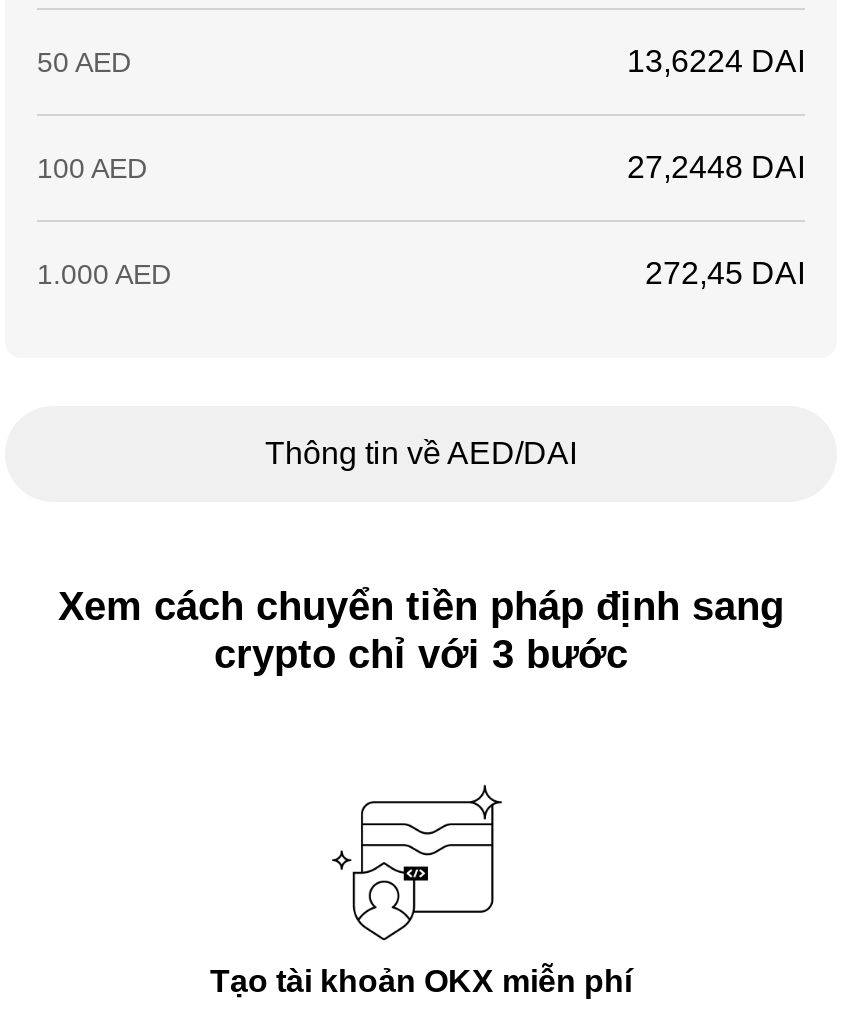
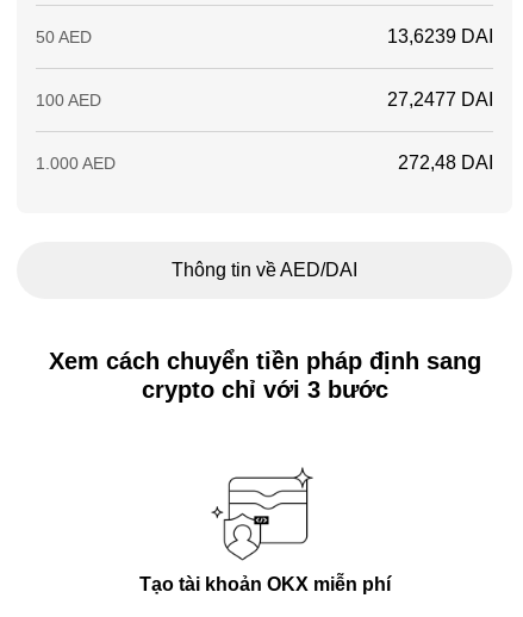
[627,44,805,78] 13,6224 DAI -> [387,26,493,46] 13,6239 DAI
[627,150,805,184] 27,2448 DAI -> [387,89,493,110] 27,2477 DAI
[645,256,805,290] 272,45 DAI -> [398,152,493,173] 272,48 DAI

